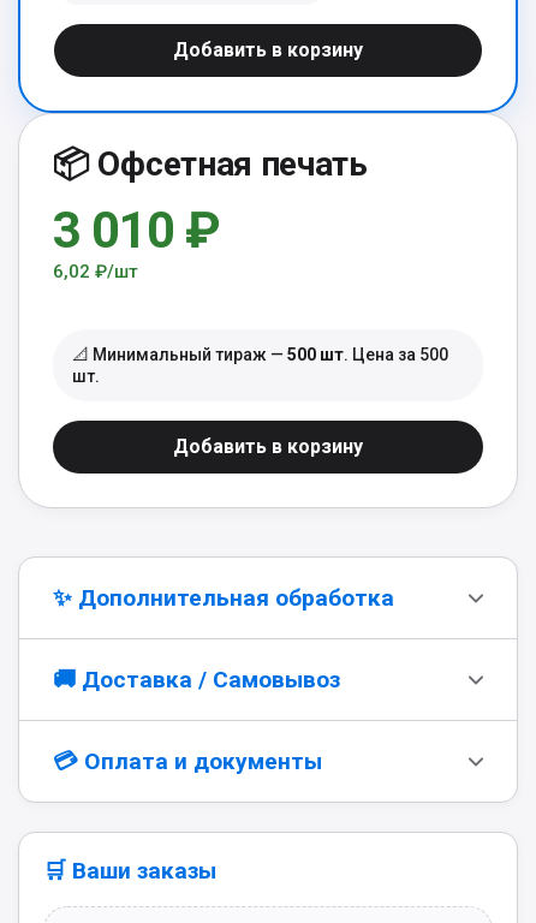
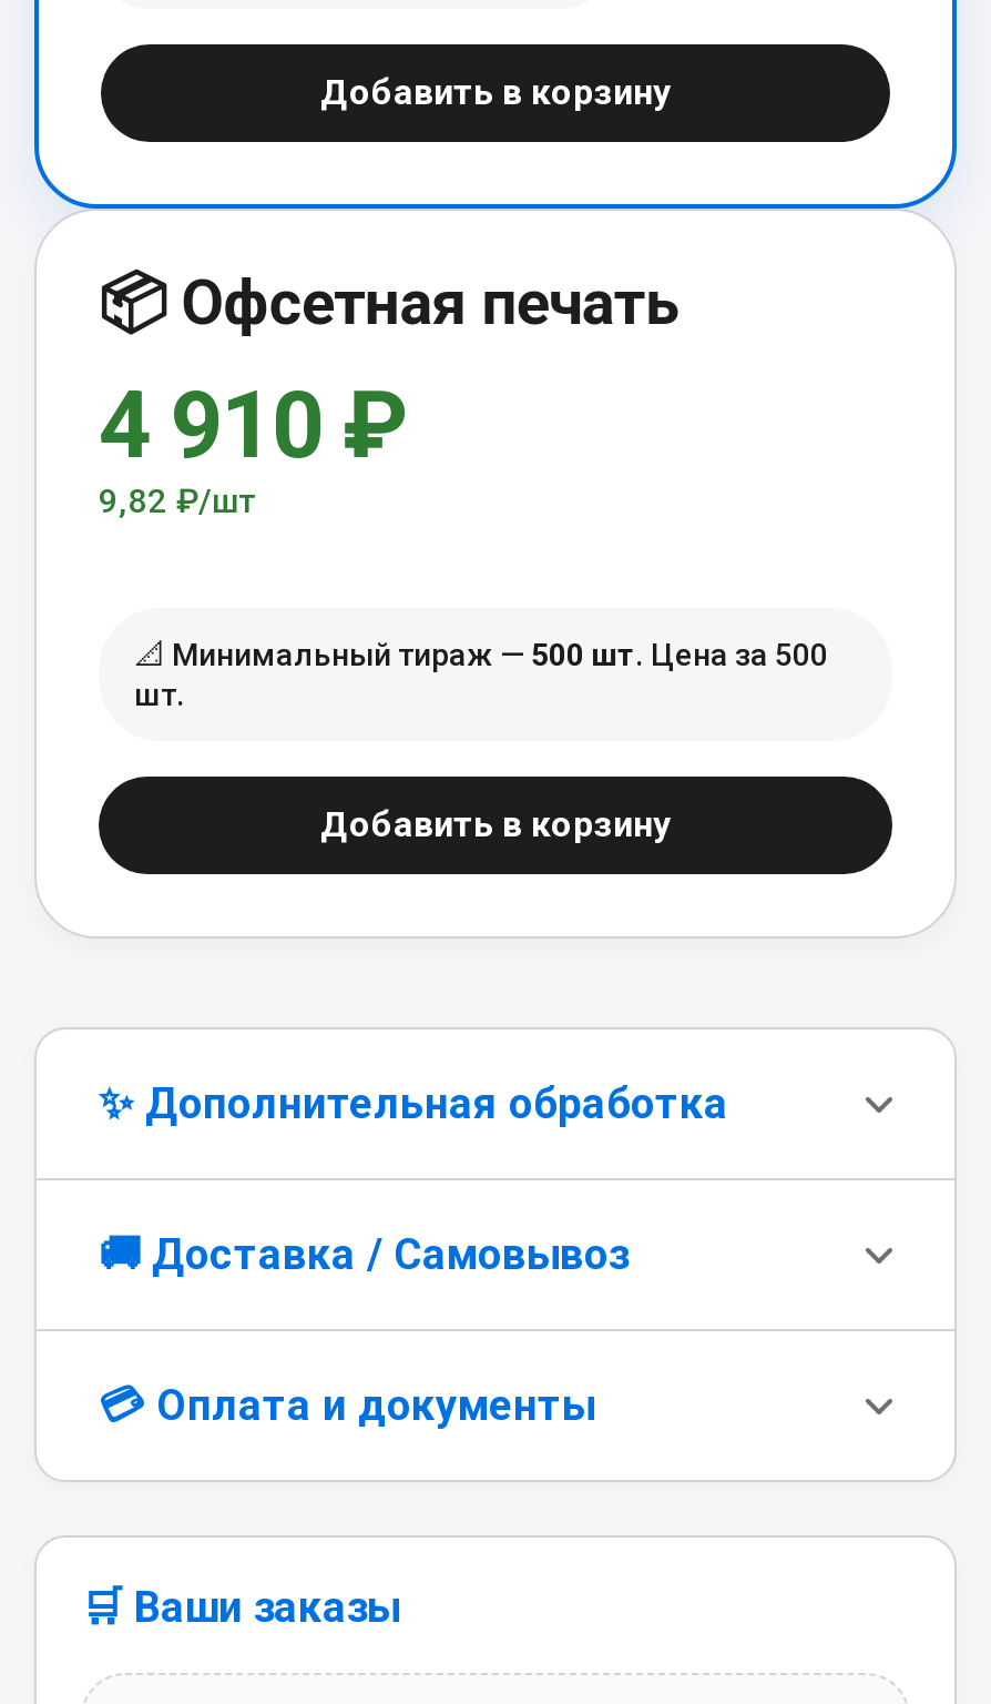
[53,201,220,260] 3 010 ₽ -> [99,371,407,479] 4 910 ₽
[53,261,138,282] 6,02 ₽/шт -> [99,481,256,521] 9,82 ₽/шт

